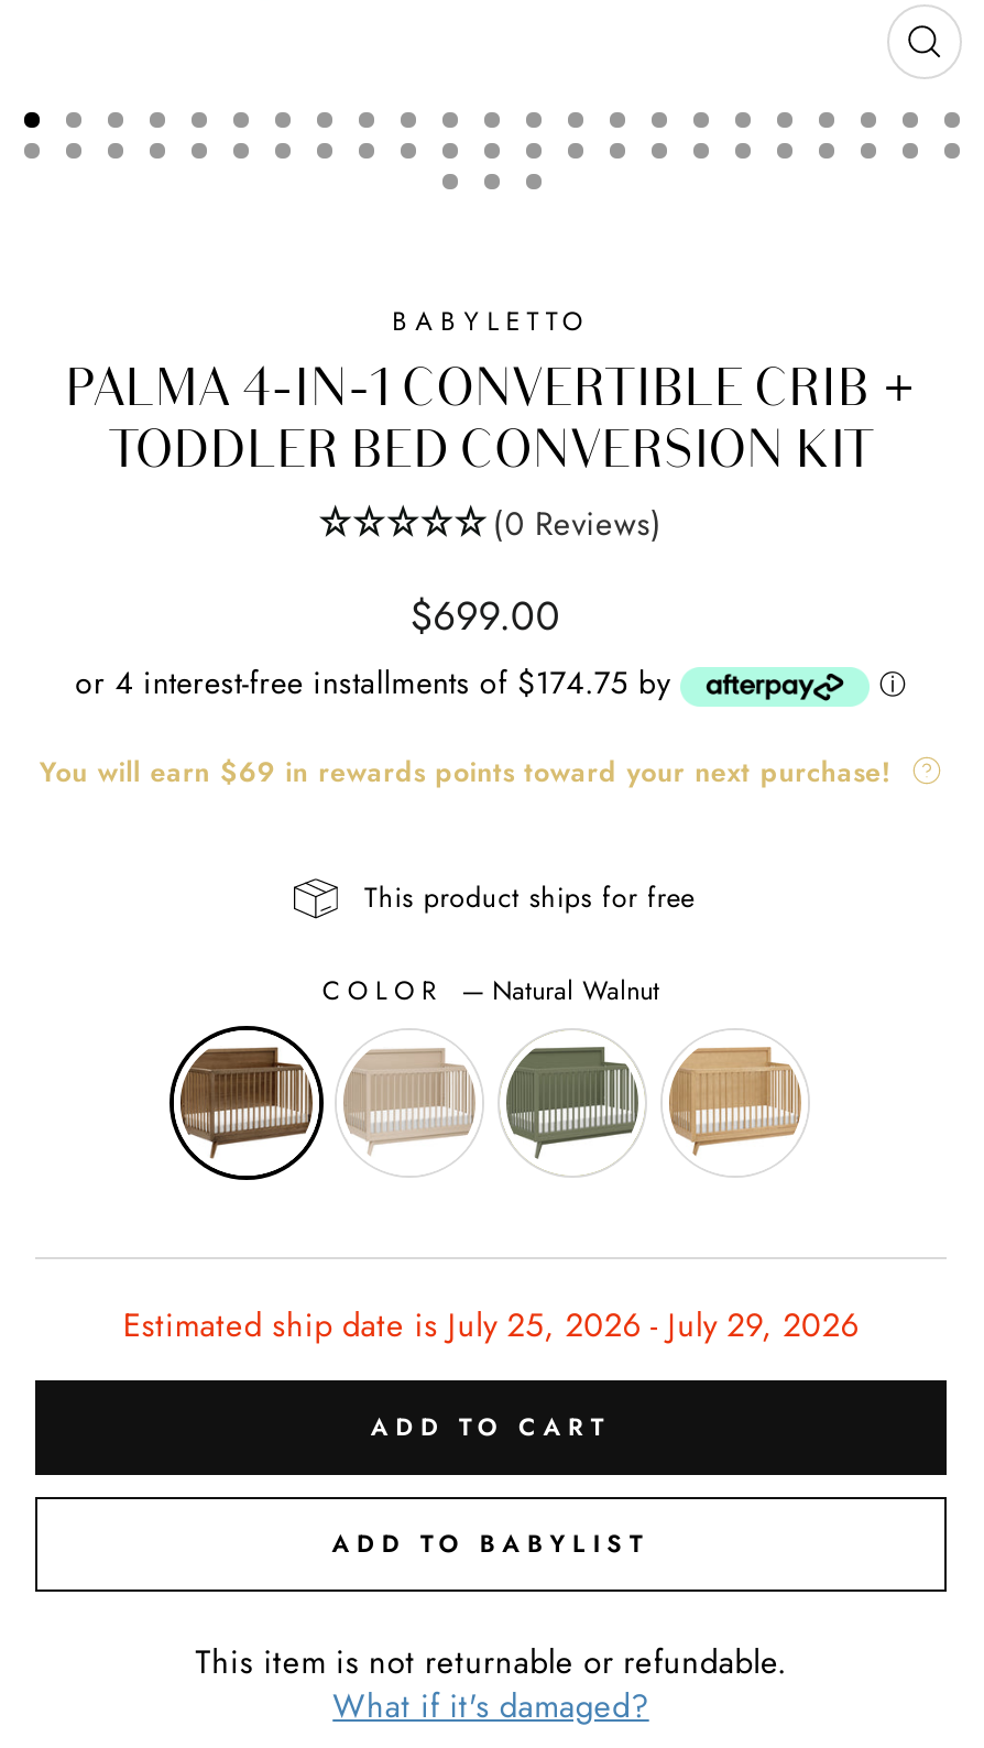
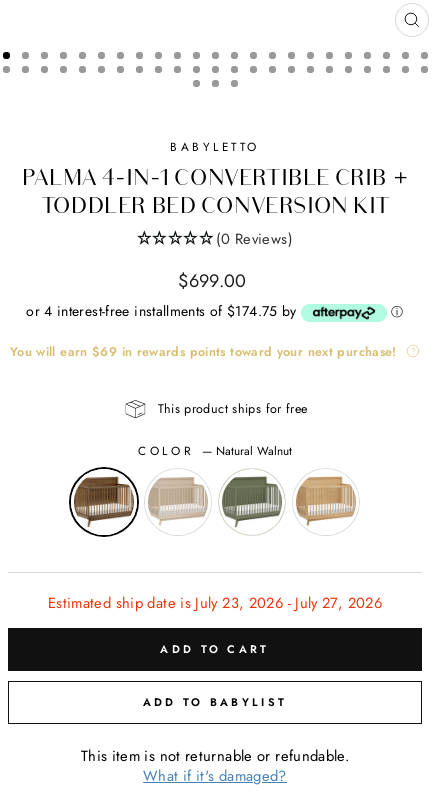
[123,1301,859,1349] Estimated ship date is July 25, 2026 - July 29, 2026 -> [48,592,382,614] Estimated ship date is July 23, 2026 - July 27, 2026

